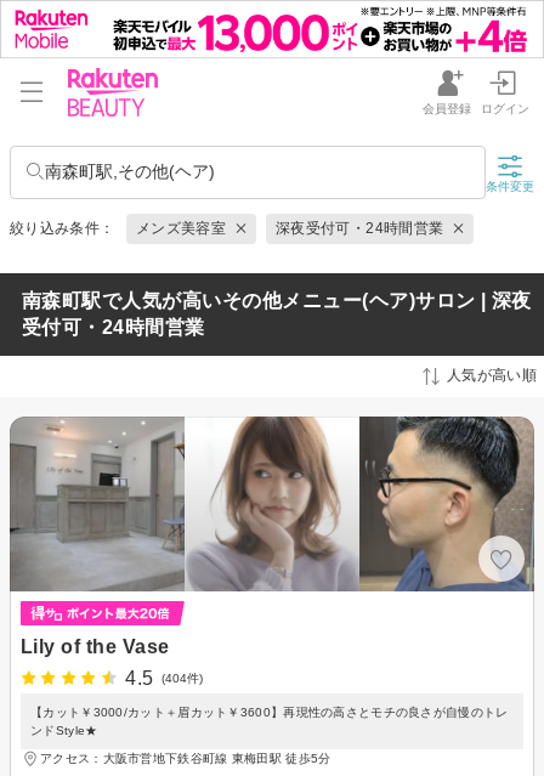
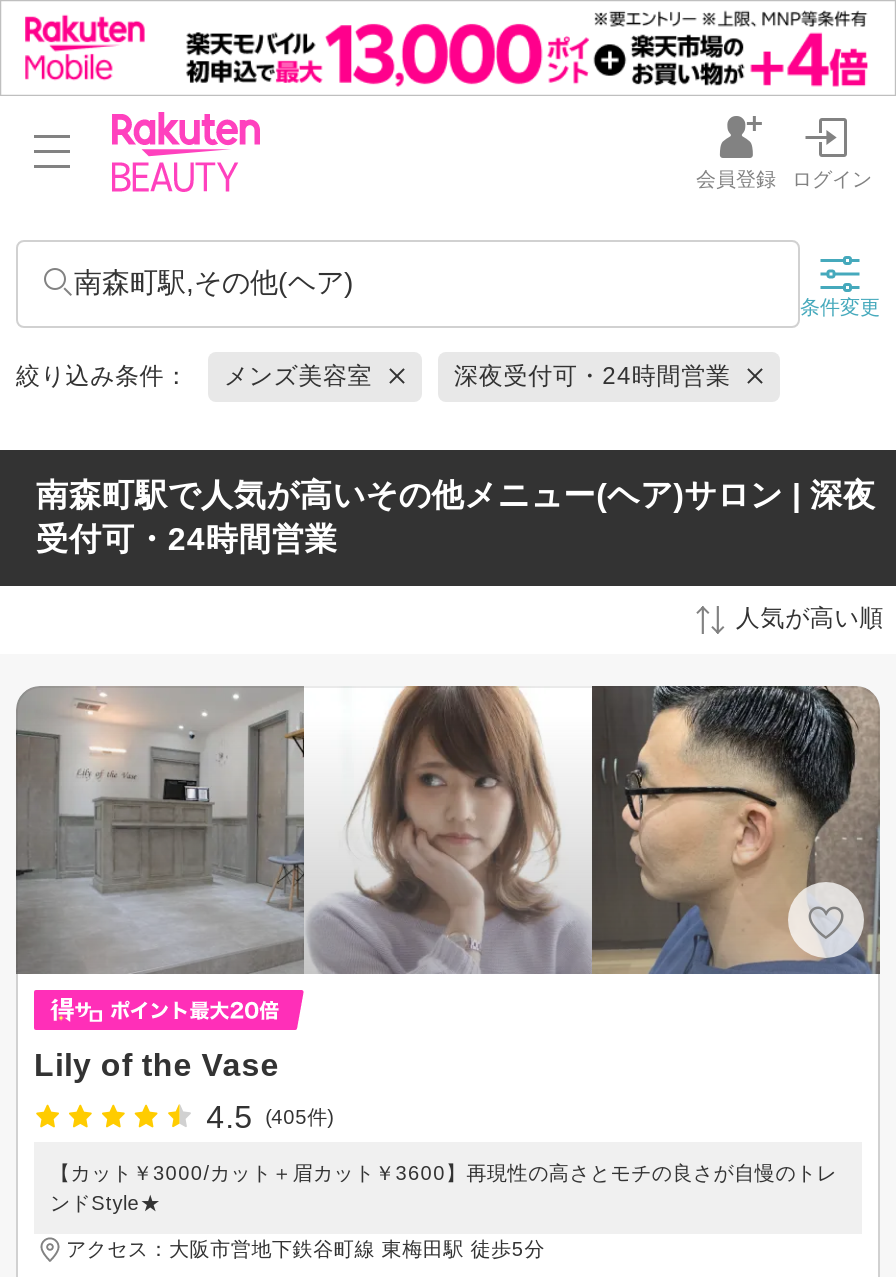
[125,668,202,688] 4.5 (404件) -> [206,1100,333,1134] 4.5 (405件)

